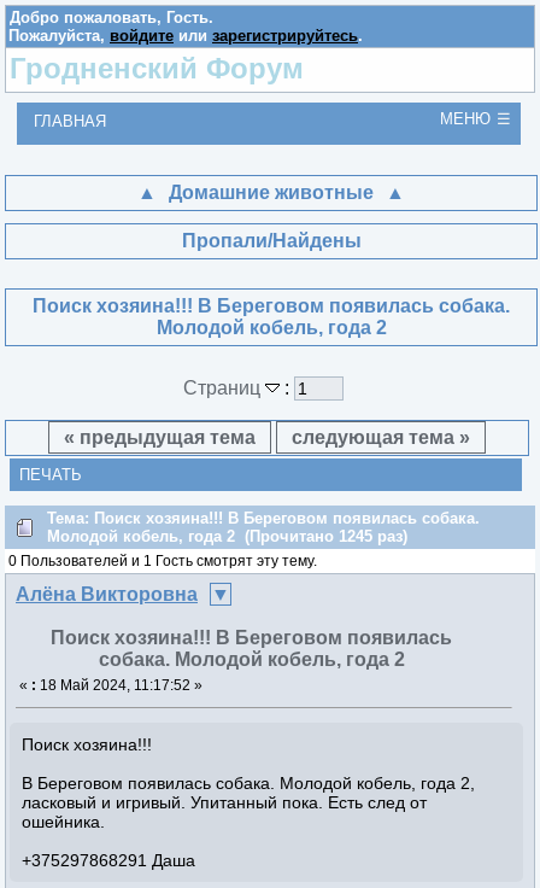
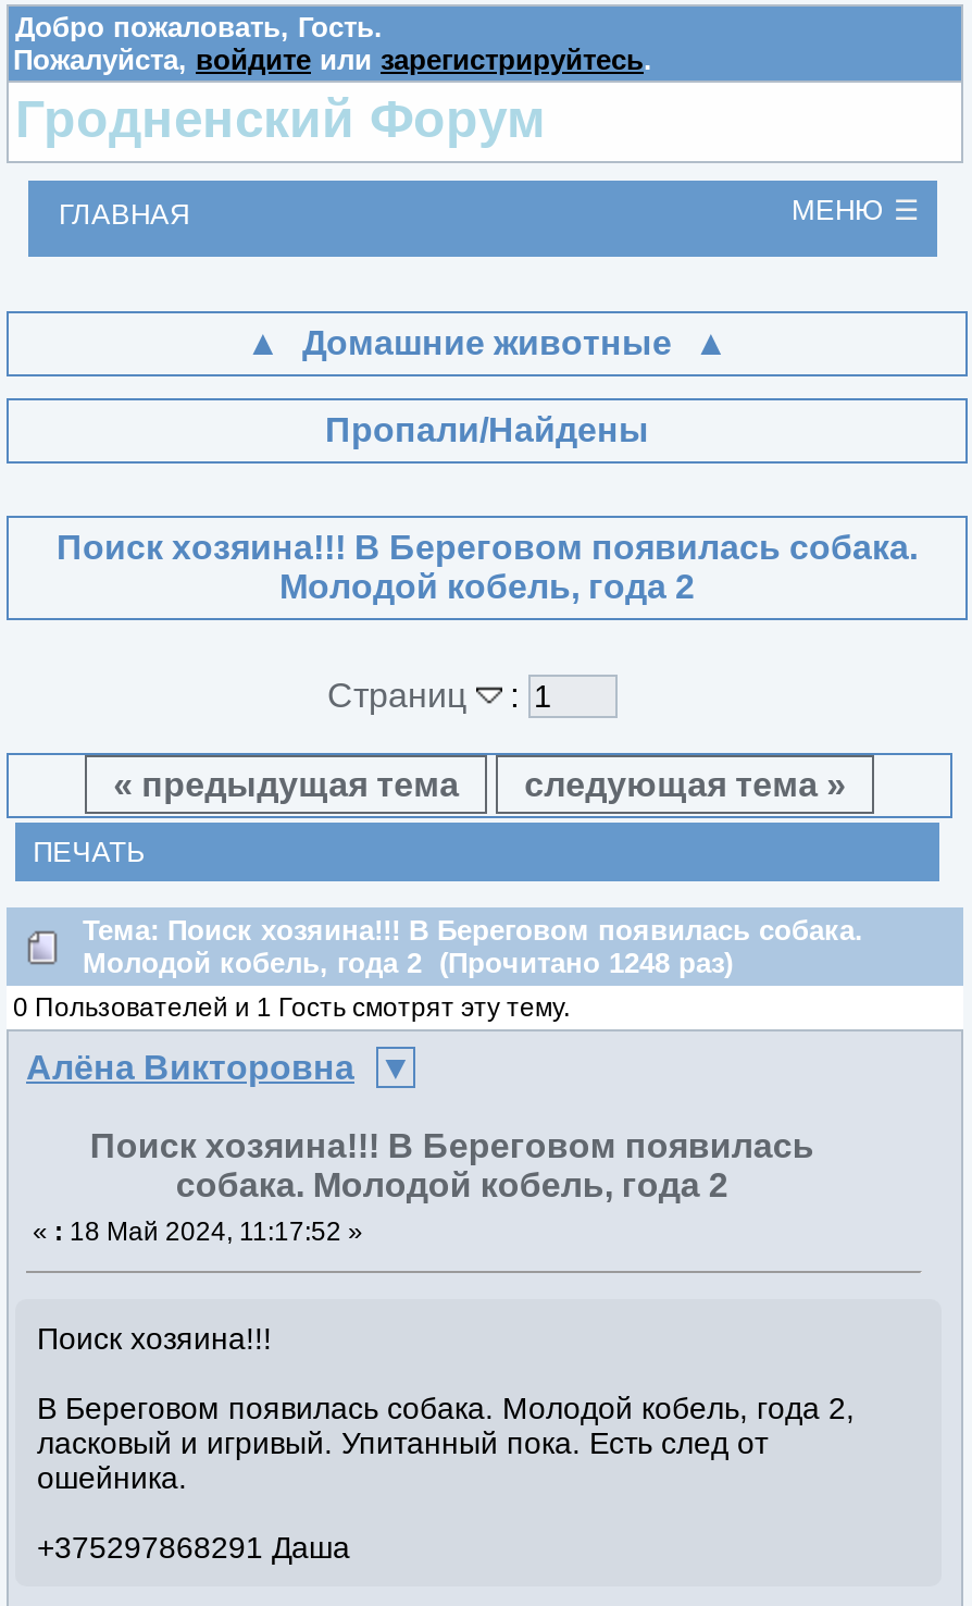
[47,527,407,545] Молодой кобель, года 2 (Прочитано 1245 раз) -> [83,946,733,979] Молодой кобель, года 2 (Прочитано 1248 раз)

